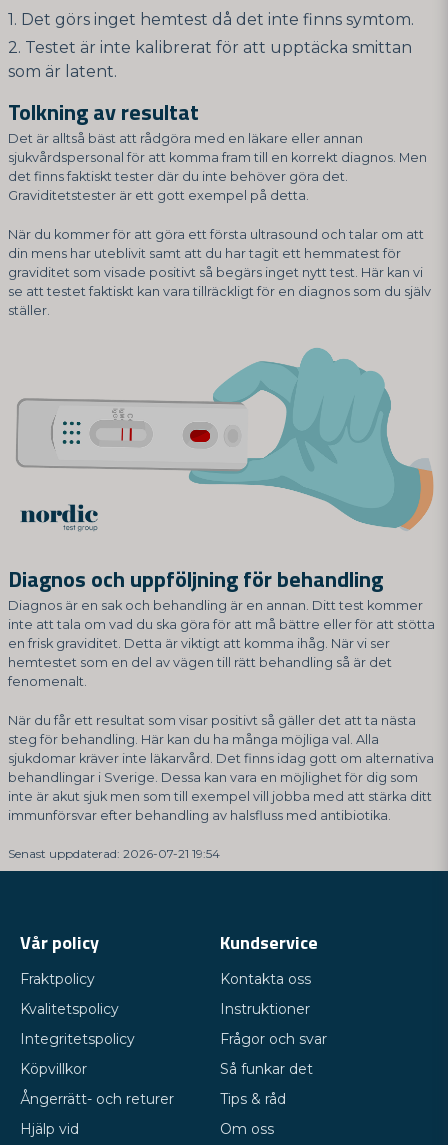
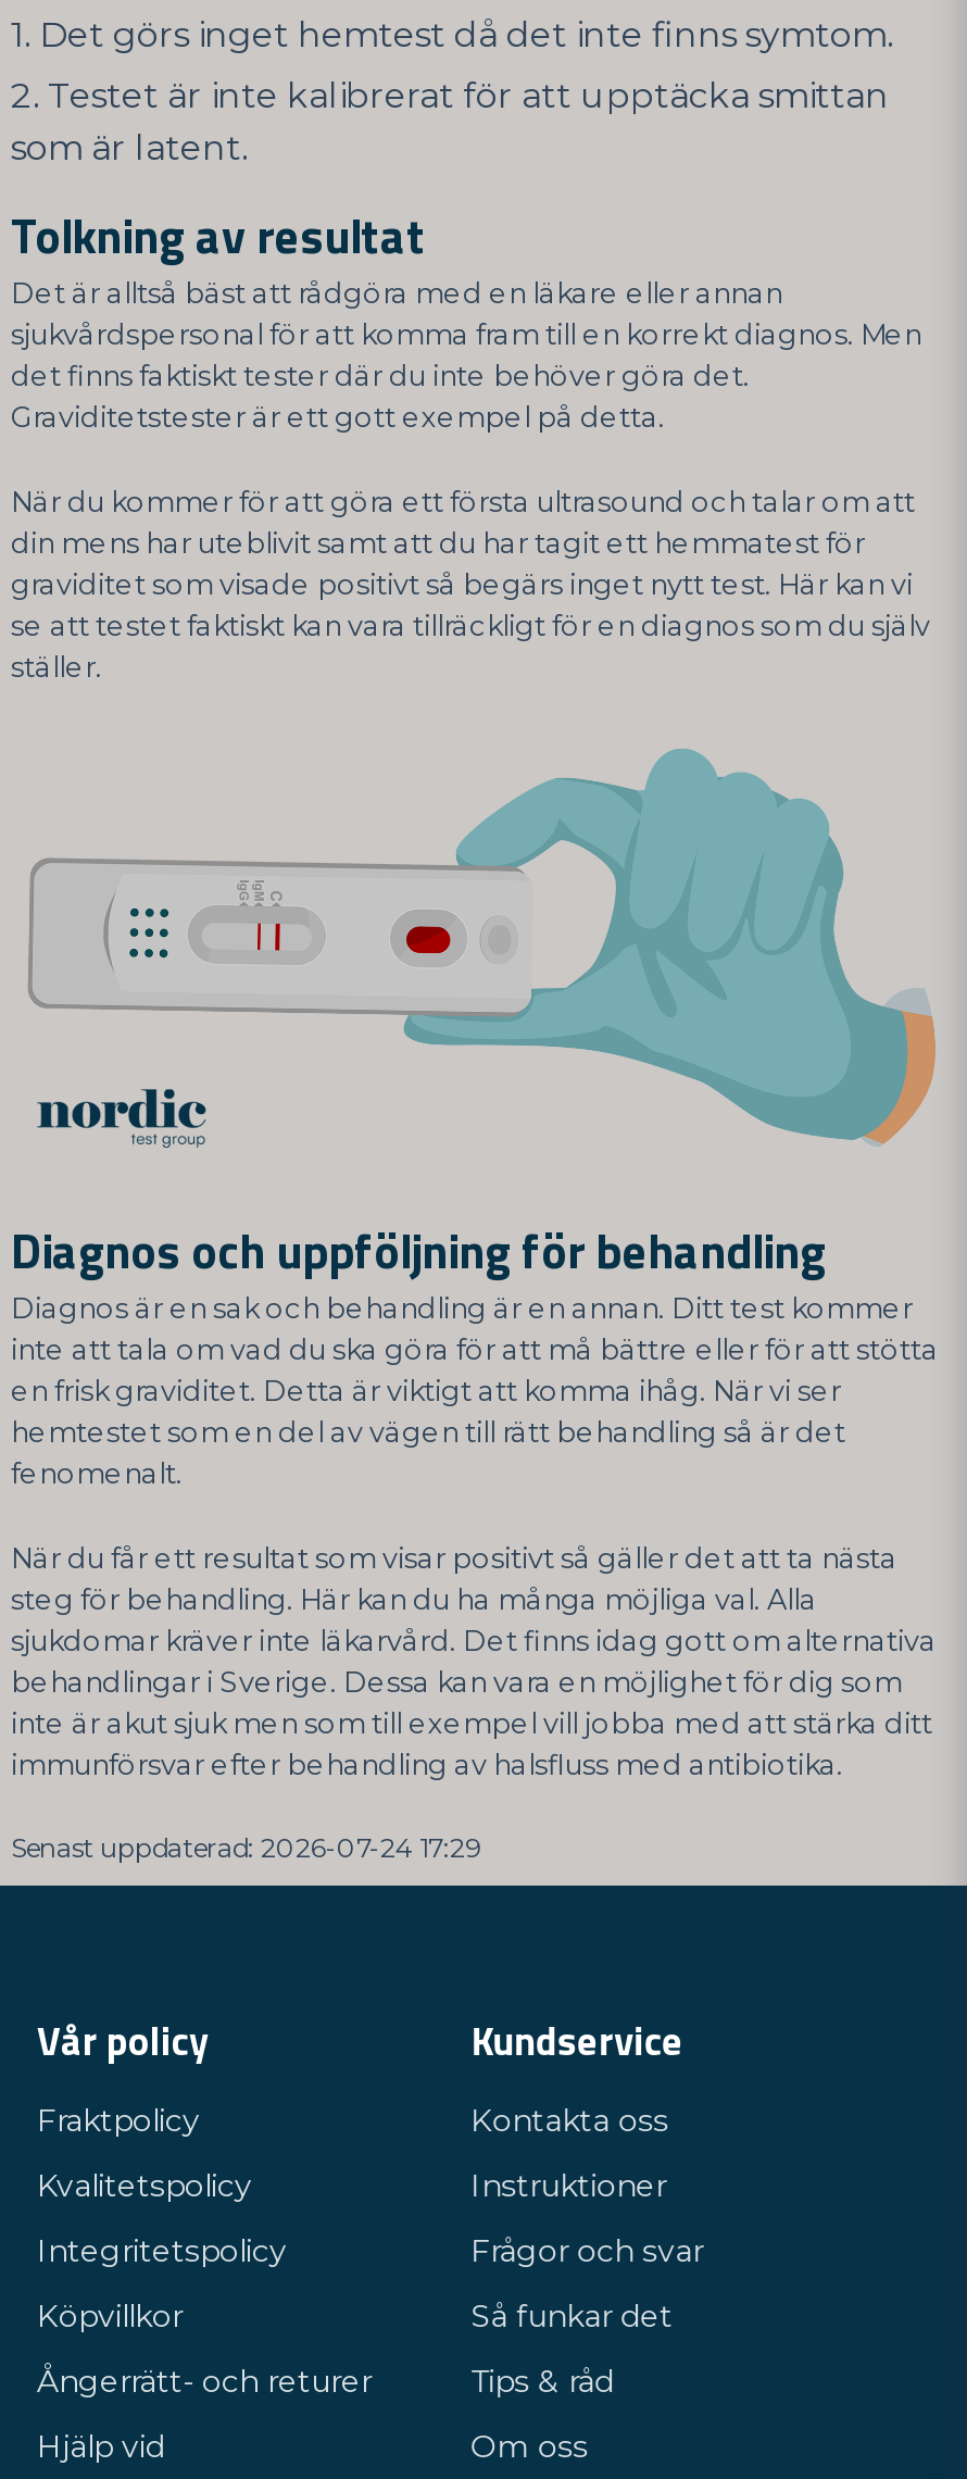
[8,846,220,861] Senast uppdaterad: 2026-07-21 19:54 -> [11,1832,480,1865] Senast uppdaterad: 2026-07-24 17:29

